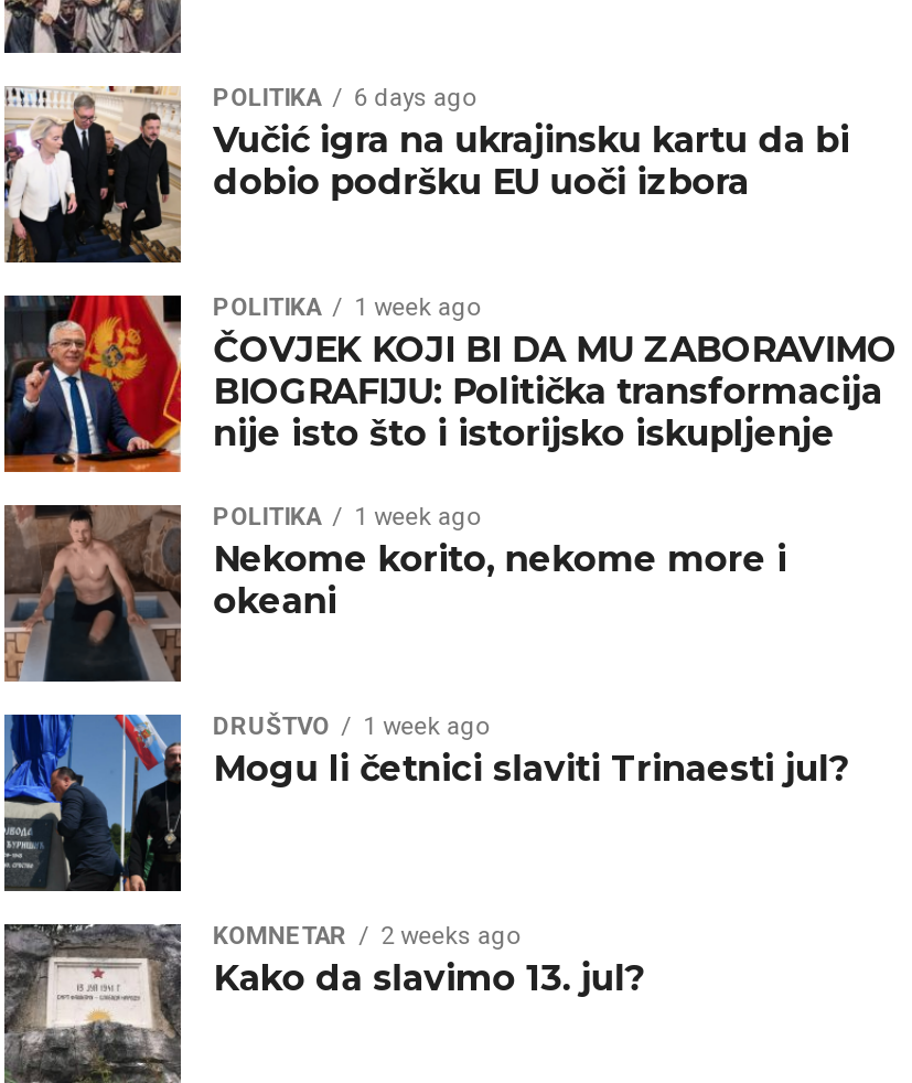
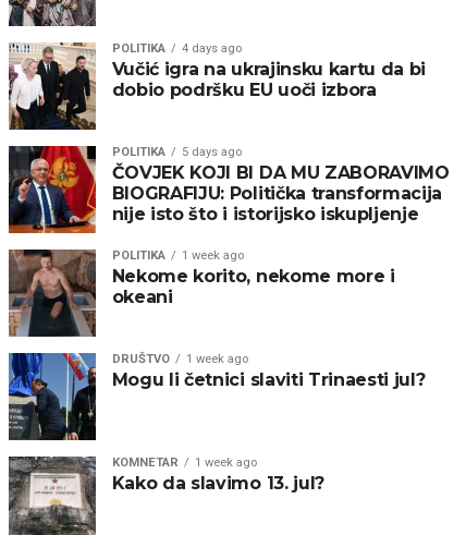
[213,84,476,112] POLITIKA 6 days ago -> [112,41,241,56] POLITIKA 4 days ago
[213,293,480,322] POLITIKA 1 week ago -> [112,145,241,159] POLITIKA 5 days ago
[213,922,520,951] KOMNETAR 2 weeks ago -> [112,455,257,470] KOMNETAR 1 week ago

